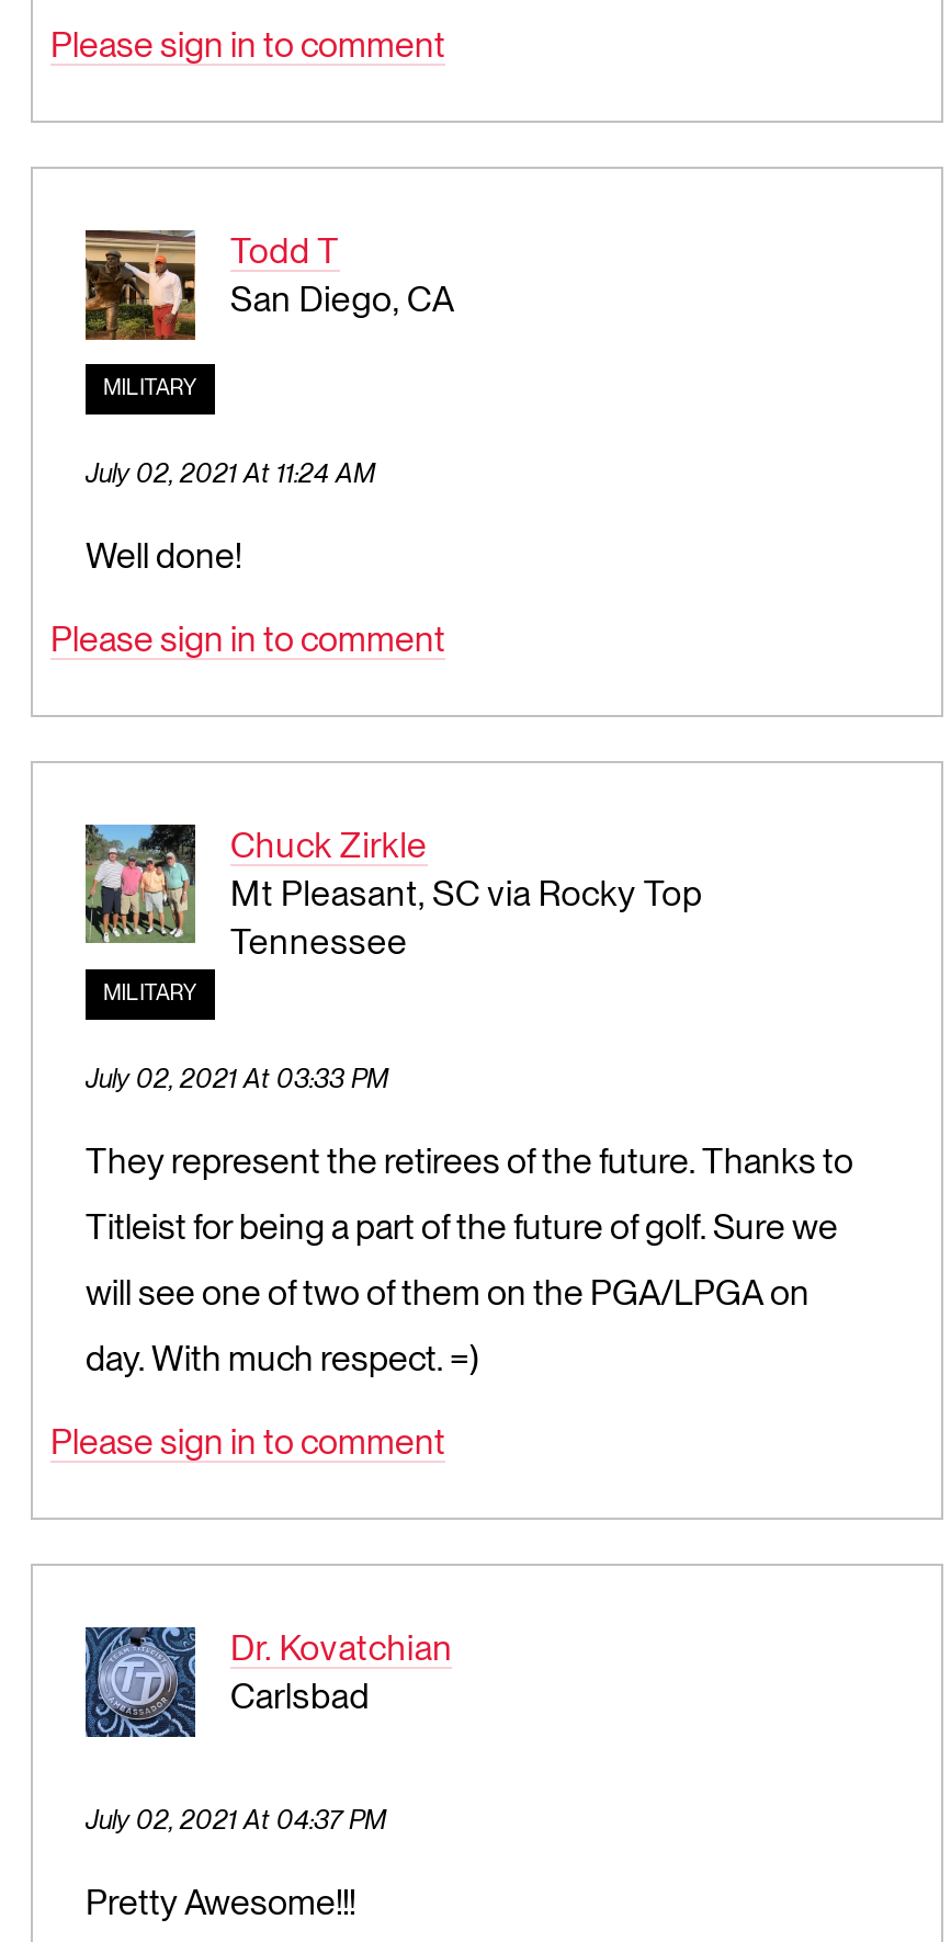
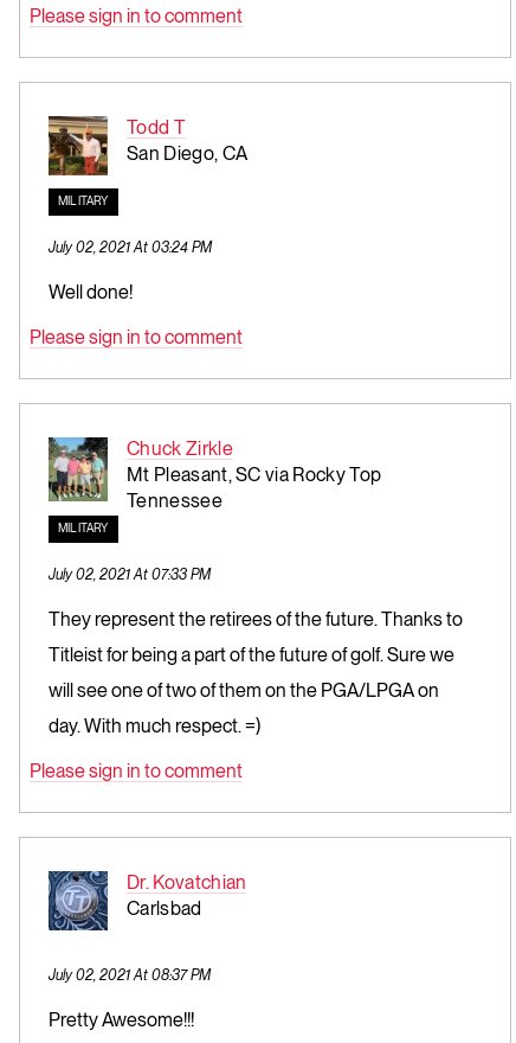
[86,463,375,487] July 02, 2021 At 11:24 AM -> [49,242,212,255] July 02, 2021 At 03:24 PM
[86,1068,388,1093] July 02, 2021 At 03:33 PM -> [49,569,211,582] July 02, 2021 At 07:33 PM
[86,1810,386,1834] July 02, 2021 At 04:37 PM -> [49,970,211,983] July 02, 2021 At 08:37 PM

